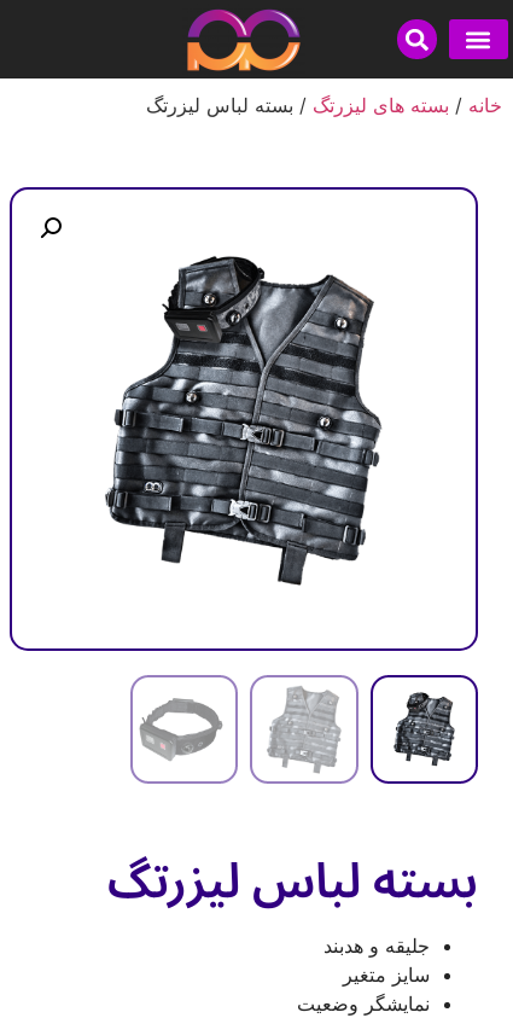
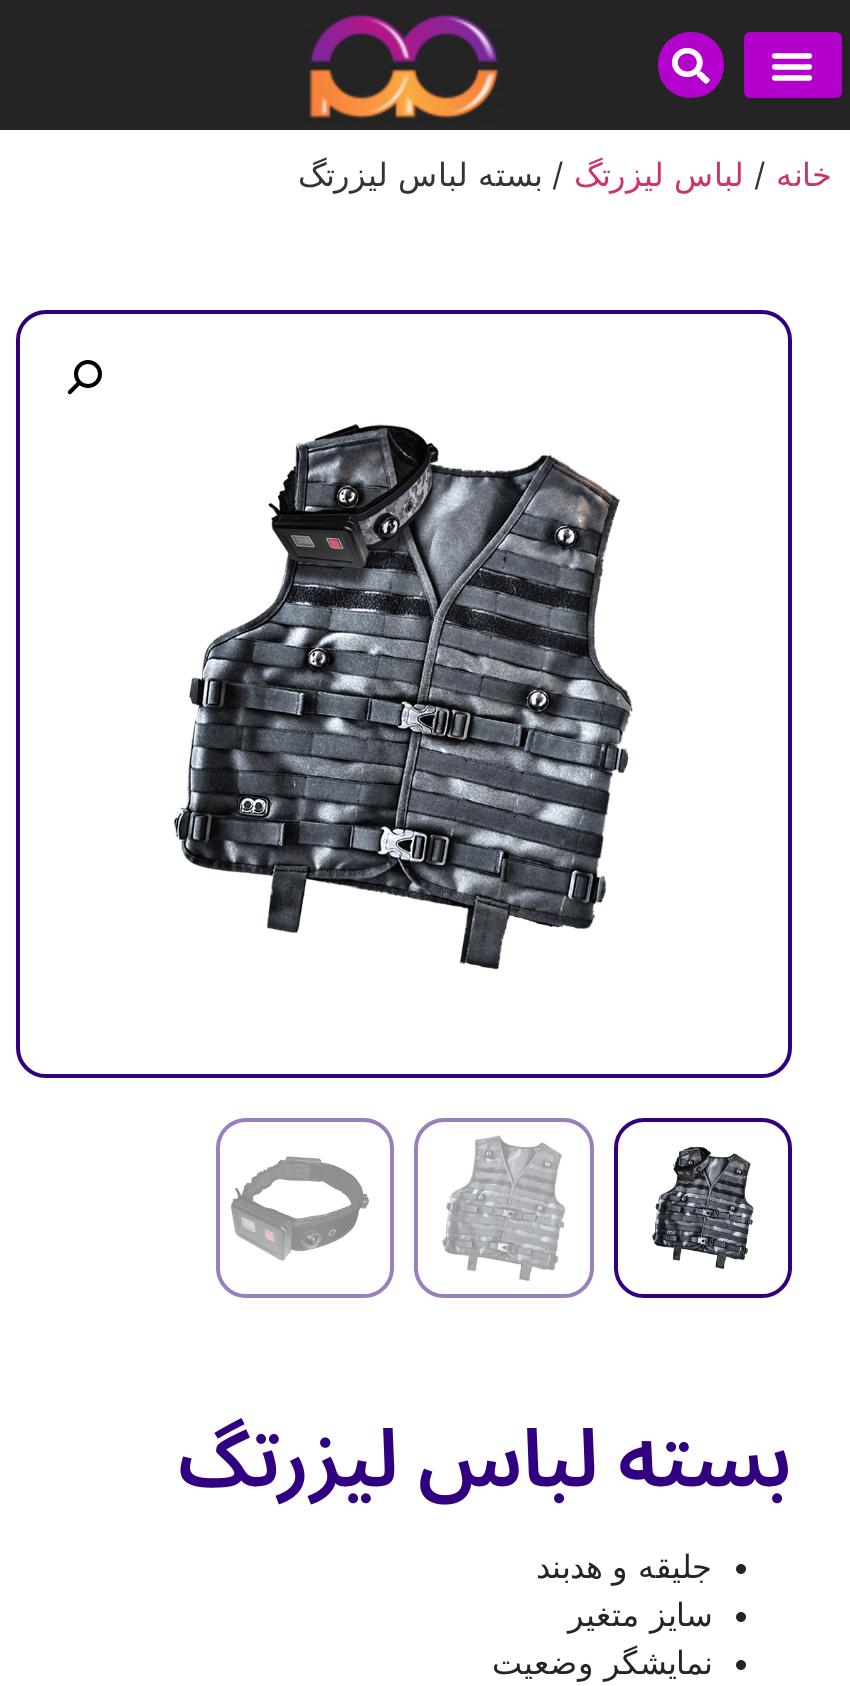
[146,93,502,117] خانه / بسته های لیزرتگ / بسته لباس لیزرتگ -> [298,154,832,194] خانه / لباس لیزرتگ / بسته لباس لیزرتگ

